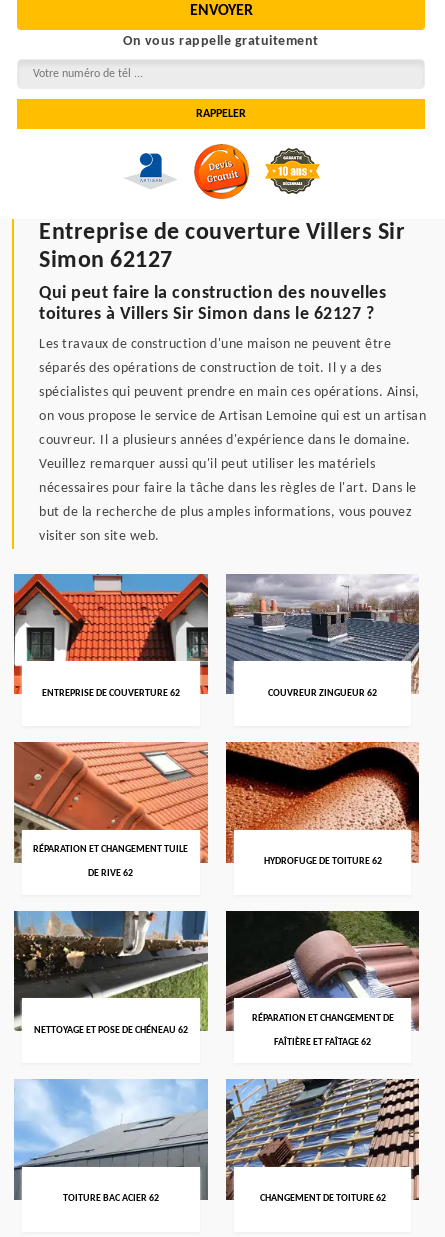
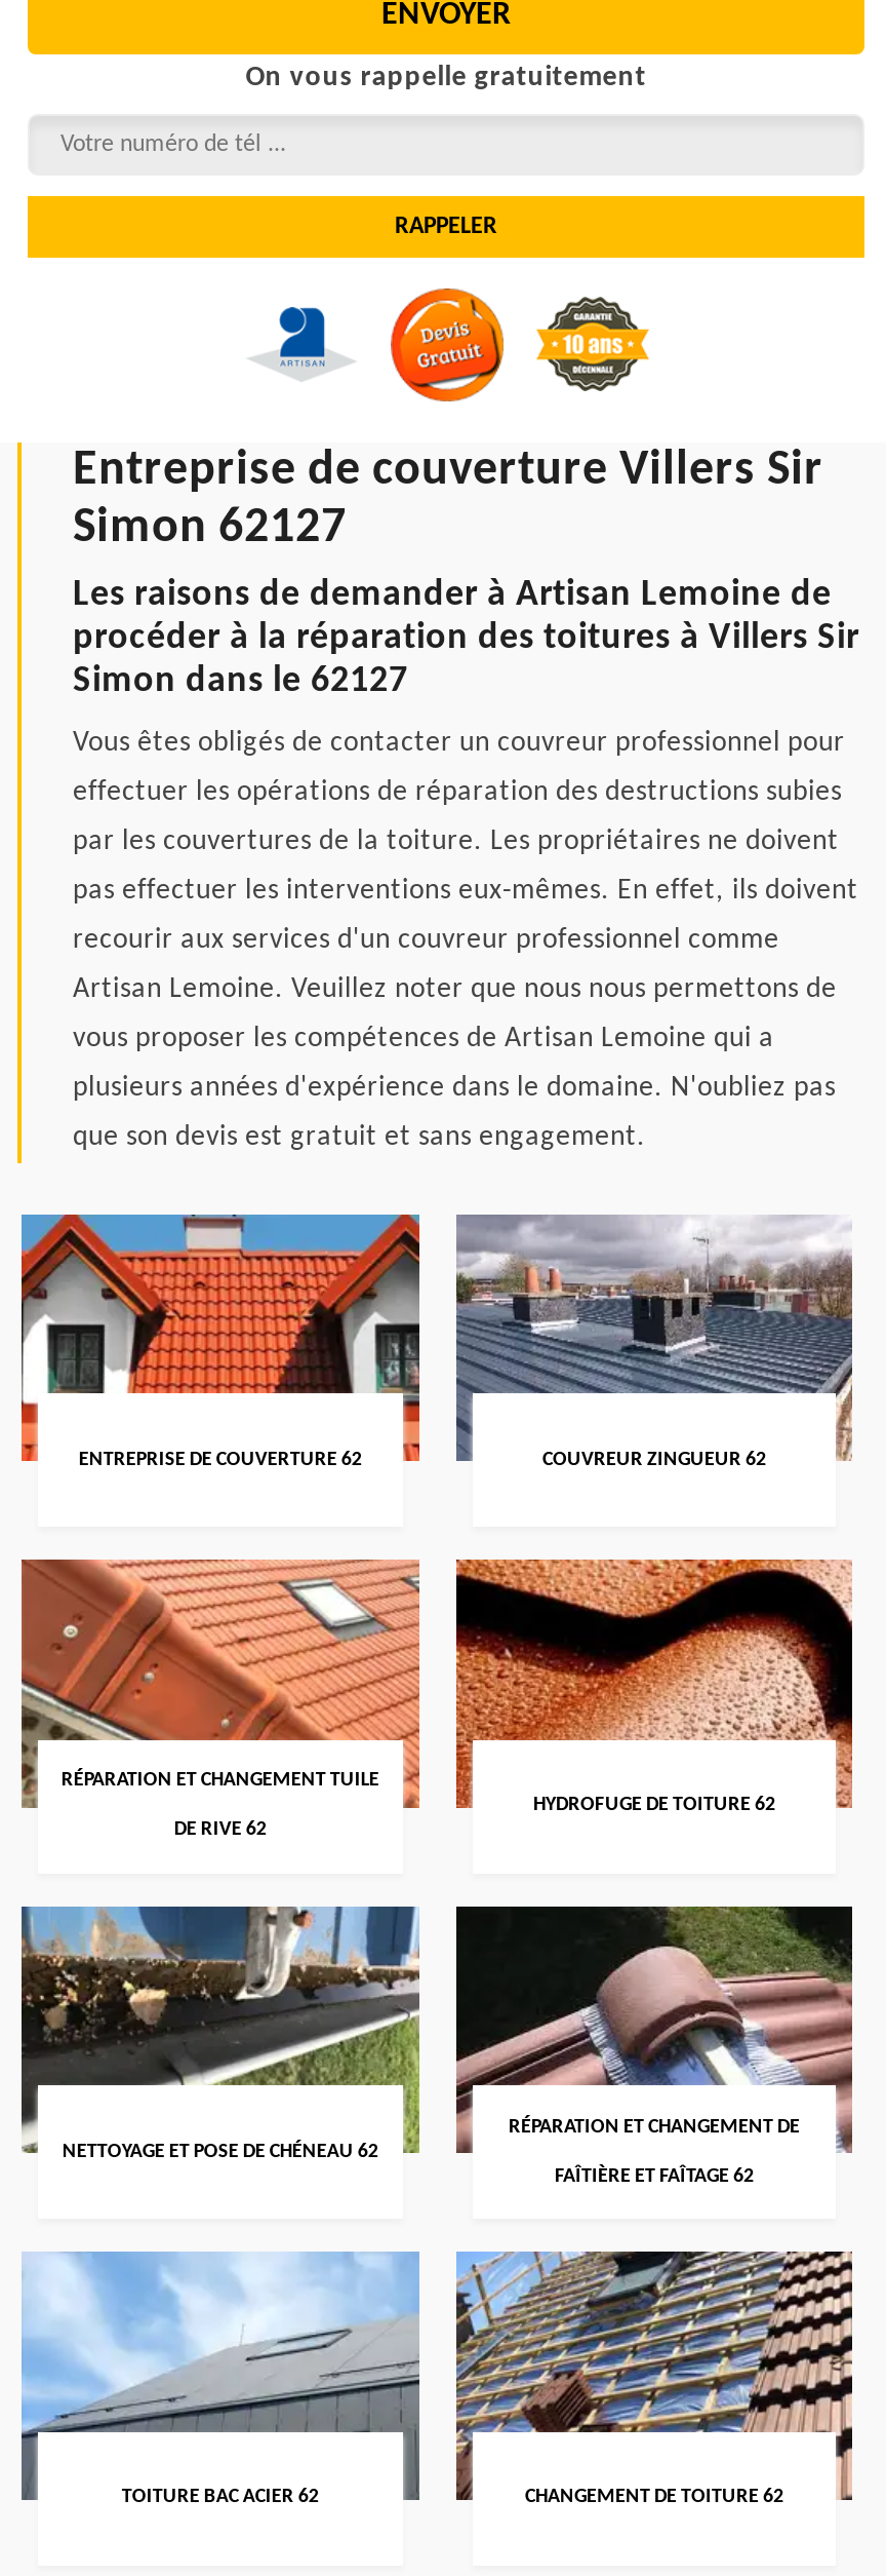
[39,284,386,324] Qui peut faire la construction des nouvelles | toitures à Villers Sir Simon dans le 62127 ? -> [73,575,859,701] Les raisons de demander à Artisan Lemoine de | procéder à la réparation des toitures à Villers Sir | Simon dans le 62127
[39,337,391,352] Les travaux de construction d'une maison ne peuvent être -> [73,727,845,758] Vous êtes obligés de contacter un couvreur professionnel pour
[39,361,381,376] séparés des opérations de construction de toit. Il y a des -> [73,777,842,807] effectuer les opérations de réparation des destructions subies
[39,385,419,400] spécialistes qui peuvent prendre en main ces opérations. Ainsi, -> [73,826,839,857] par les couvertures de la toiture. Les propriétaires ne doivent
[39,409,426,424] on vous propose le service de Artisan Lemoine qui est un artisan -> [73,875,858,906] pas effectuer les interventions eux-mêmes. En effet, ils doivent
[39,433,410,448] couvreur. Il a plusieurs années d'expérience dans le domaine. -> [73,924,779,955] recourir aux services d'un couvreur professionnel comme
[39,457,375,472] Veuillez remarquer aussi qu'il peut utiliser les matériels -> [73,974,837,1005] Artisan Lemoine. Veuillez noter que nous nous permettons de
[39,481,416,496] nécessaires pour faire la tâche dans les règles de l'art. Dans le -> [73,1023,774,1054] vous proposer les compétences de Artisan Lemoine qui a
[39,505,412,520] but de la recherche de plus amples informations, vous pouvez -> [73,1072,836,1103] plusieurs années d'expérience dans le domaine. N'oubliez pas
[39,529,159,544] visiter son site web. -> [73,1122,646,1152] que son devis est gratuit et sans engagement.

